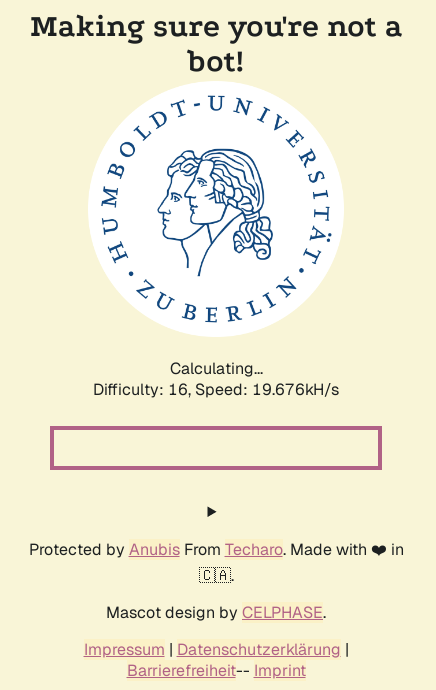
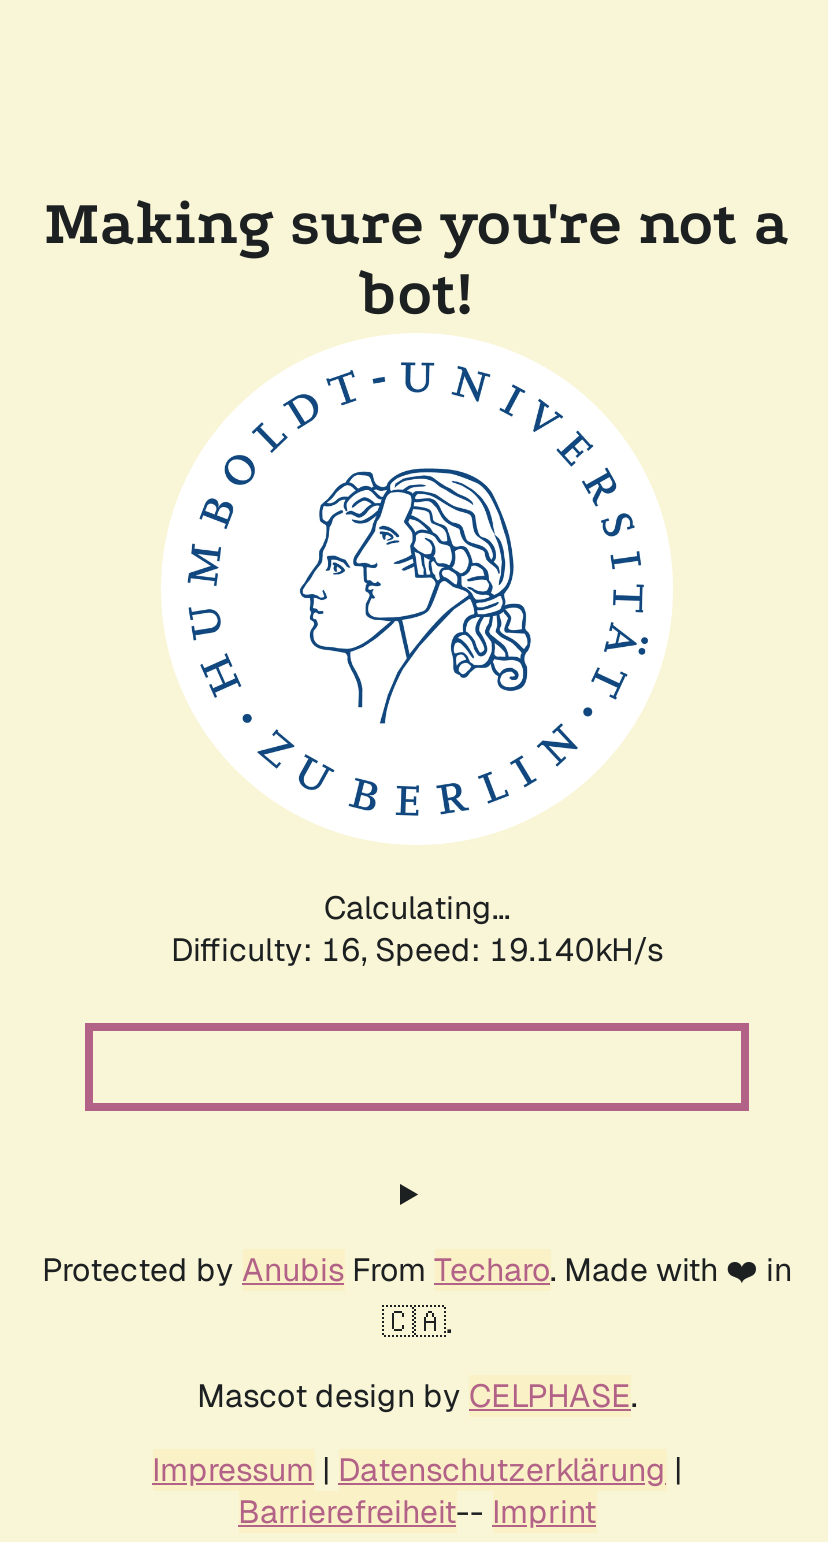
[93,379,339,400] Difficulty: 16, Speed: 19.676kH/s -> [171,929,663,971] Difficulty: 16, Speed: 19.140kH/s

